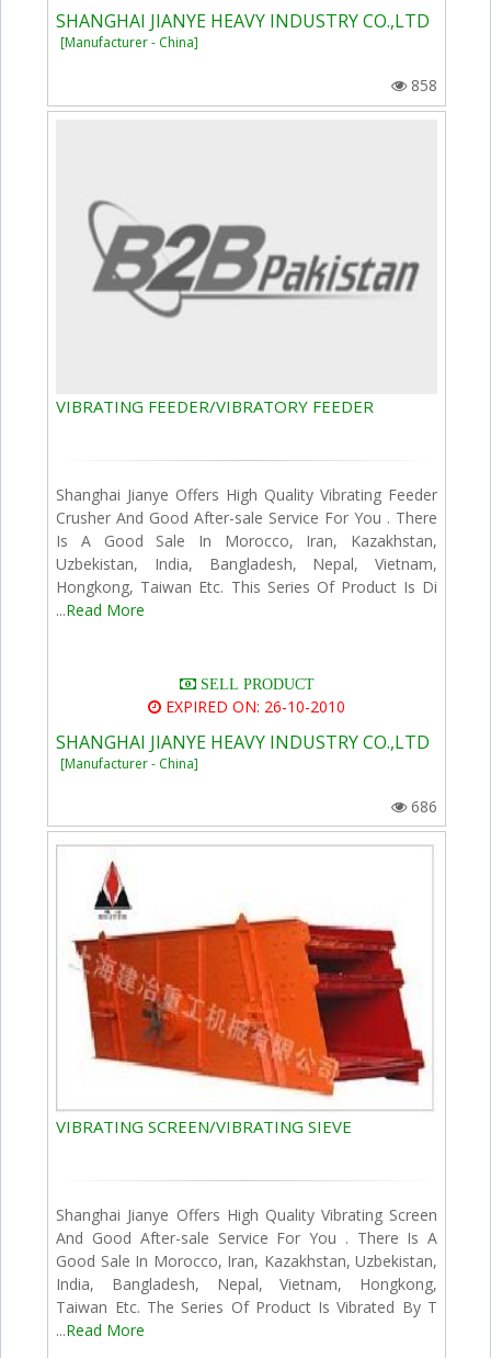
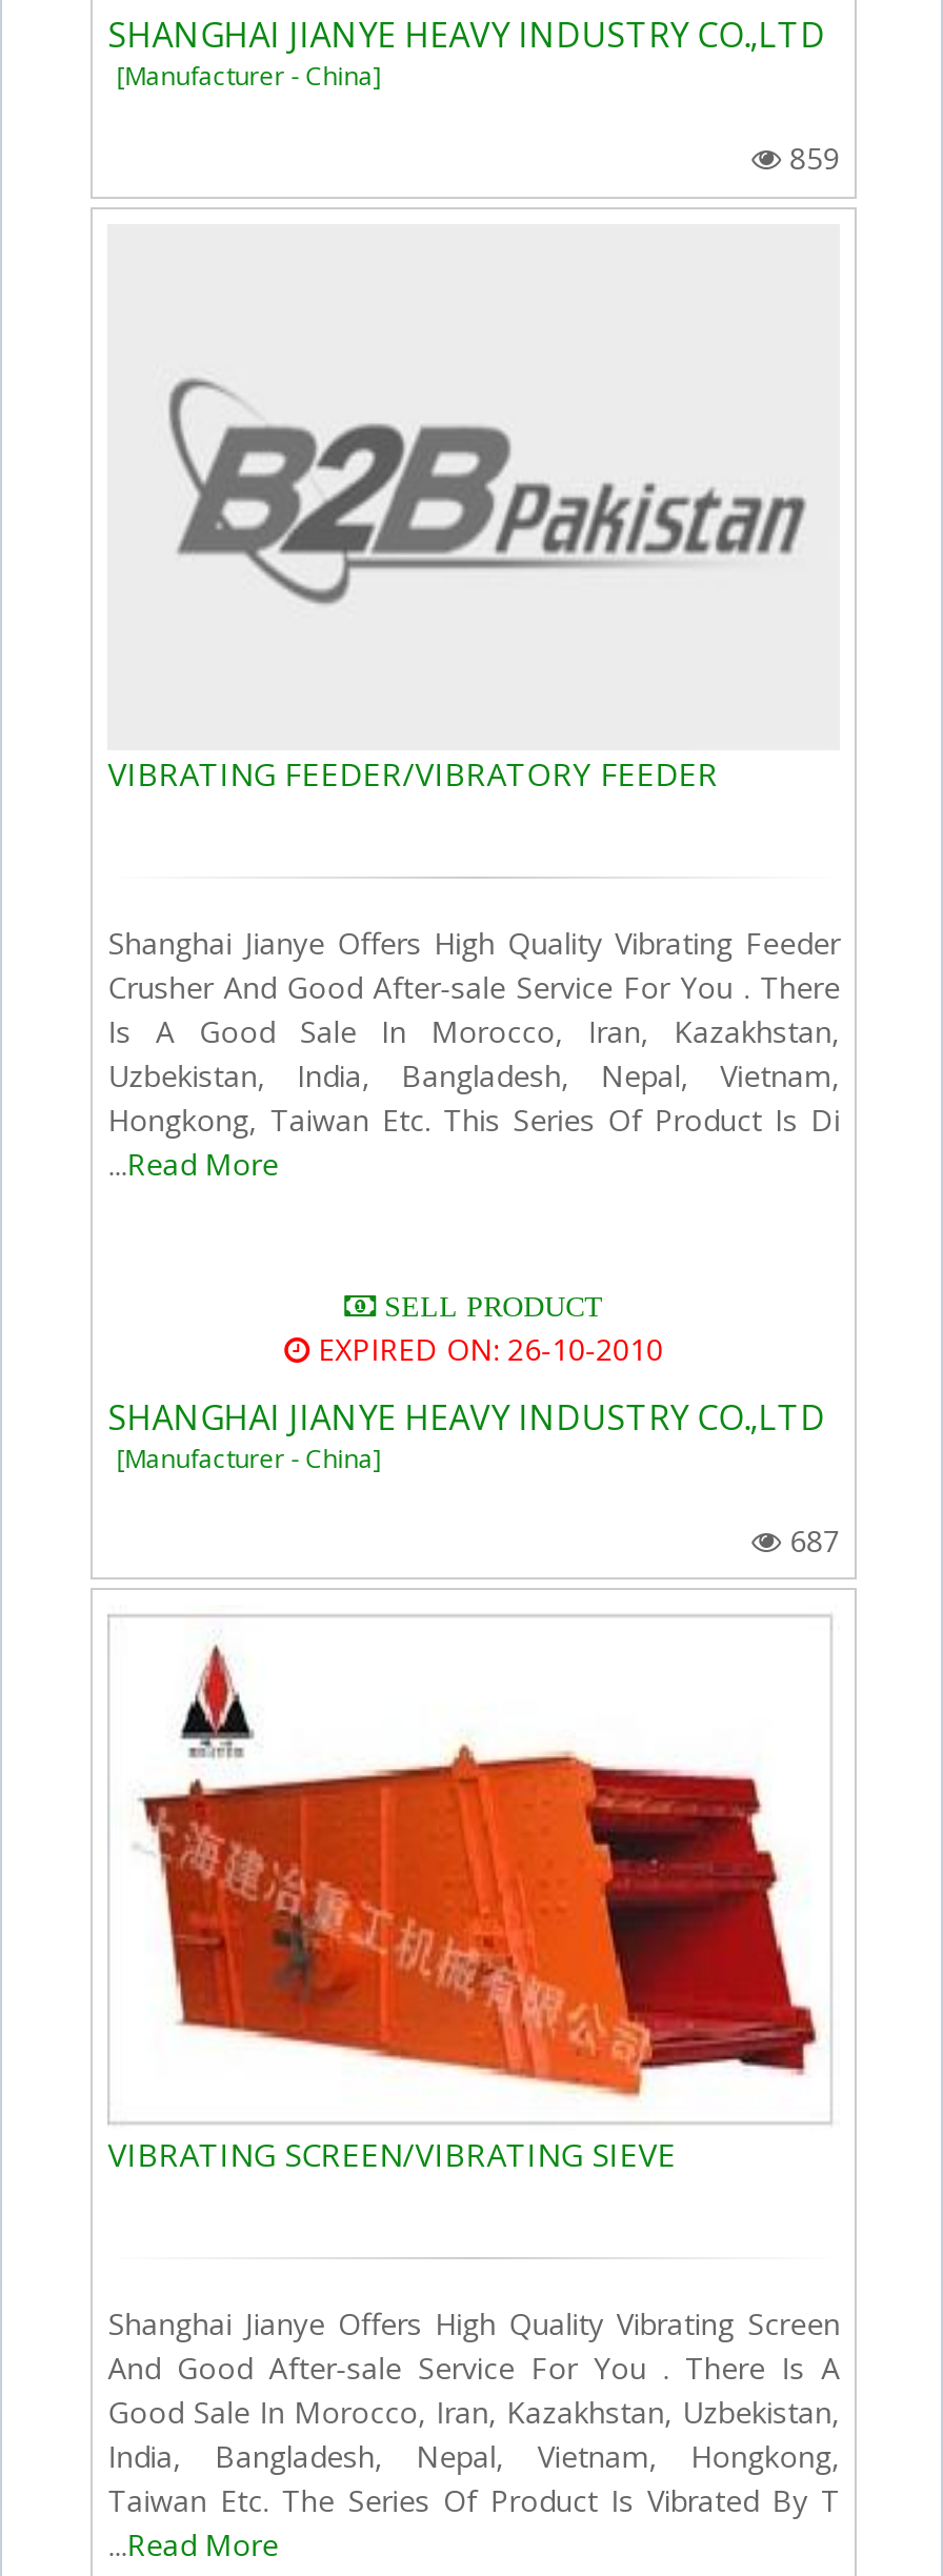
[411,75,437,96] 858 -> [790,139,840,179] 859
[411,796,437,817] 686 -> [790,1520,840,1560] 687

